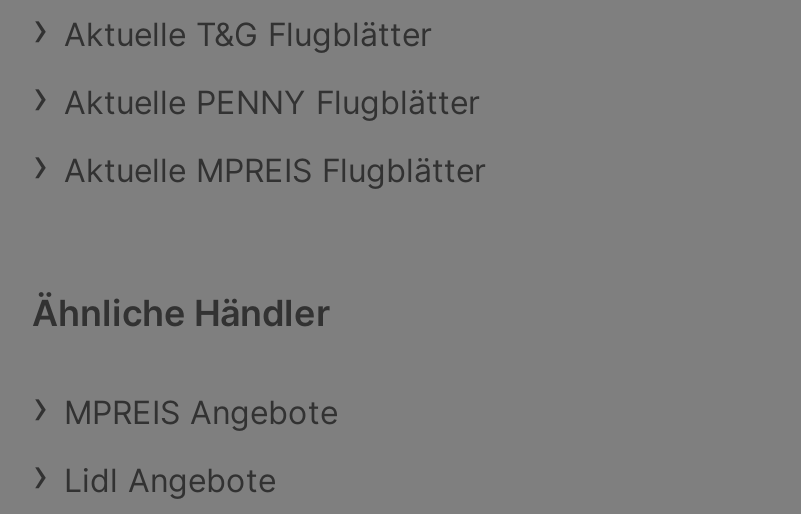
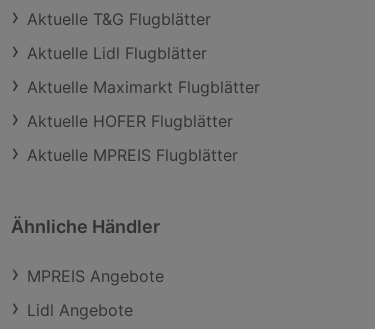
[64,82,480,122] Aktuelle PENNY Flugblätter -> [27,43,260,131] Aktuelle Lidl Flugblätter | Aktuelle Maximarkt Flugblätter | Aktuelle HOFER Flugblätter

